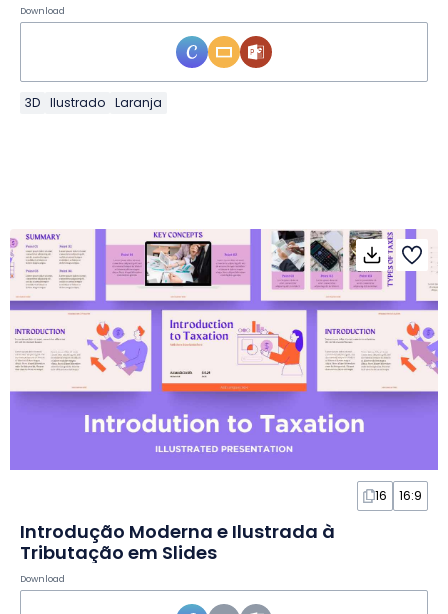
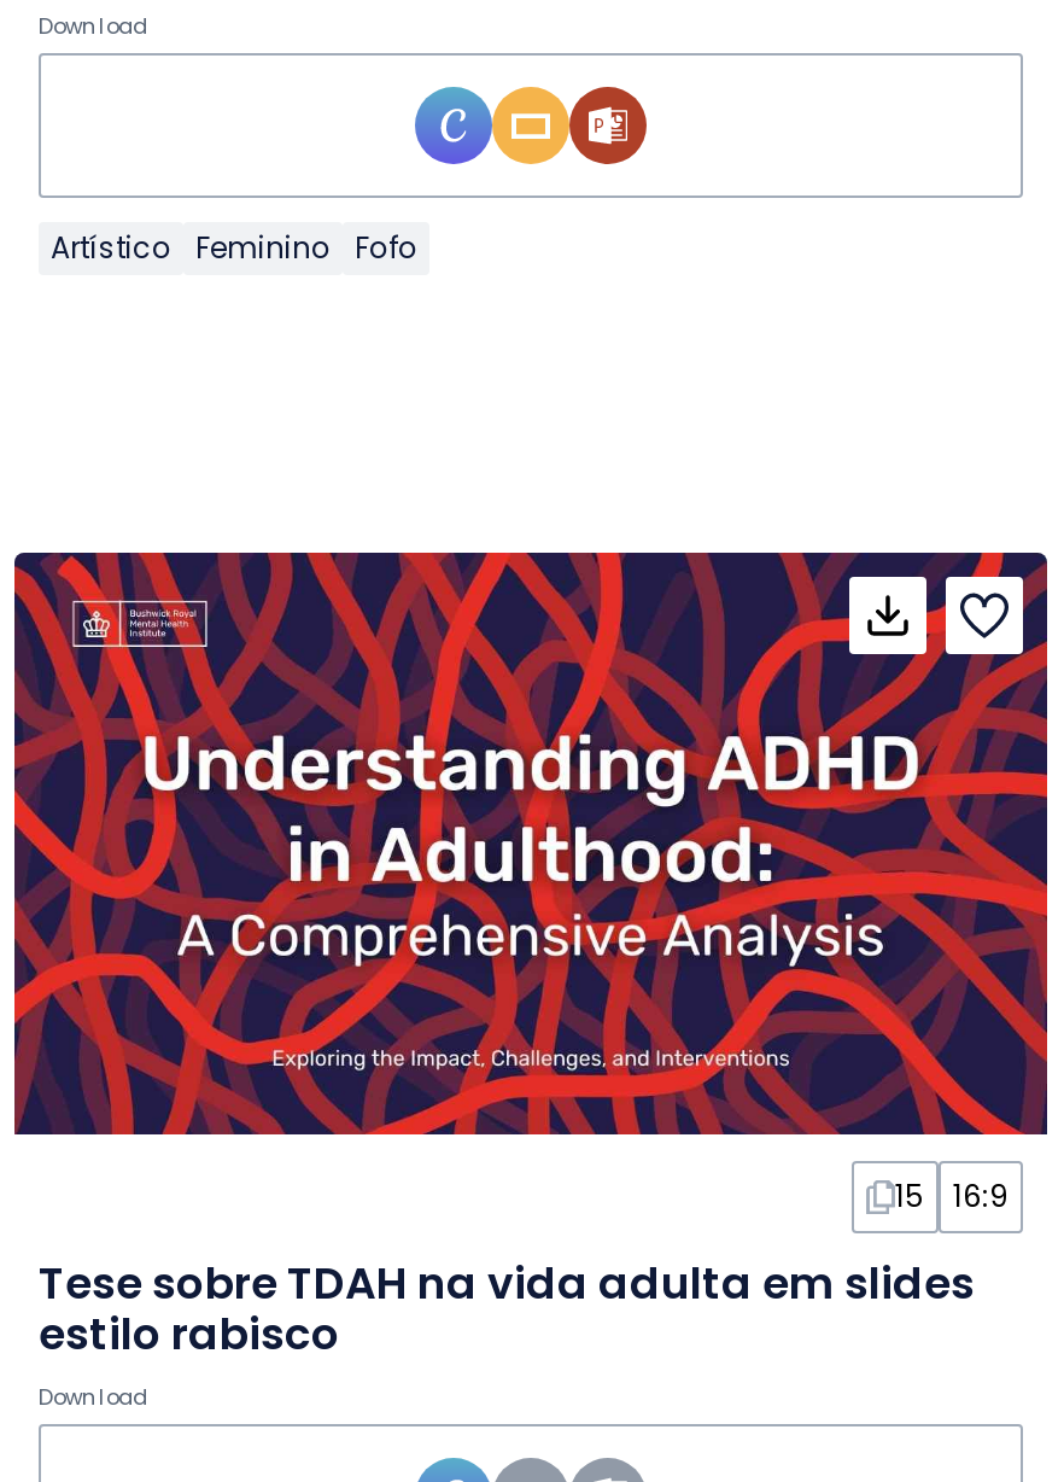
[25,94,162,111] 3D Ilustrado Laranja -> [51,228,417,269] Artístico Feminino Fofo
[9,228,439,504] [image] | 16 16:9 -> [12,550,1050,1217] [image] | 15 16:9
[20,519,335,565] Introdução Moderna e Ilustrada à | Tributação em Slides -> [39,1253,975,1364] Tese sobre TDAH na vida adulta em slides | estilo rabisco

